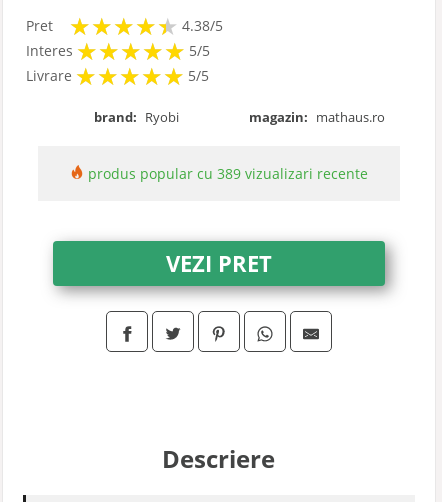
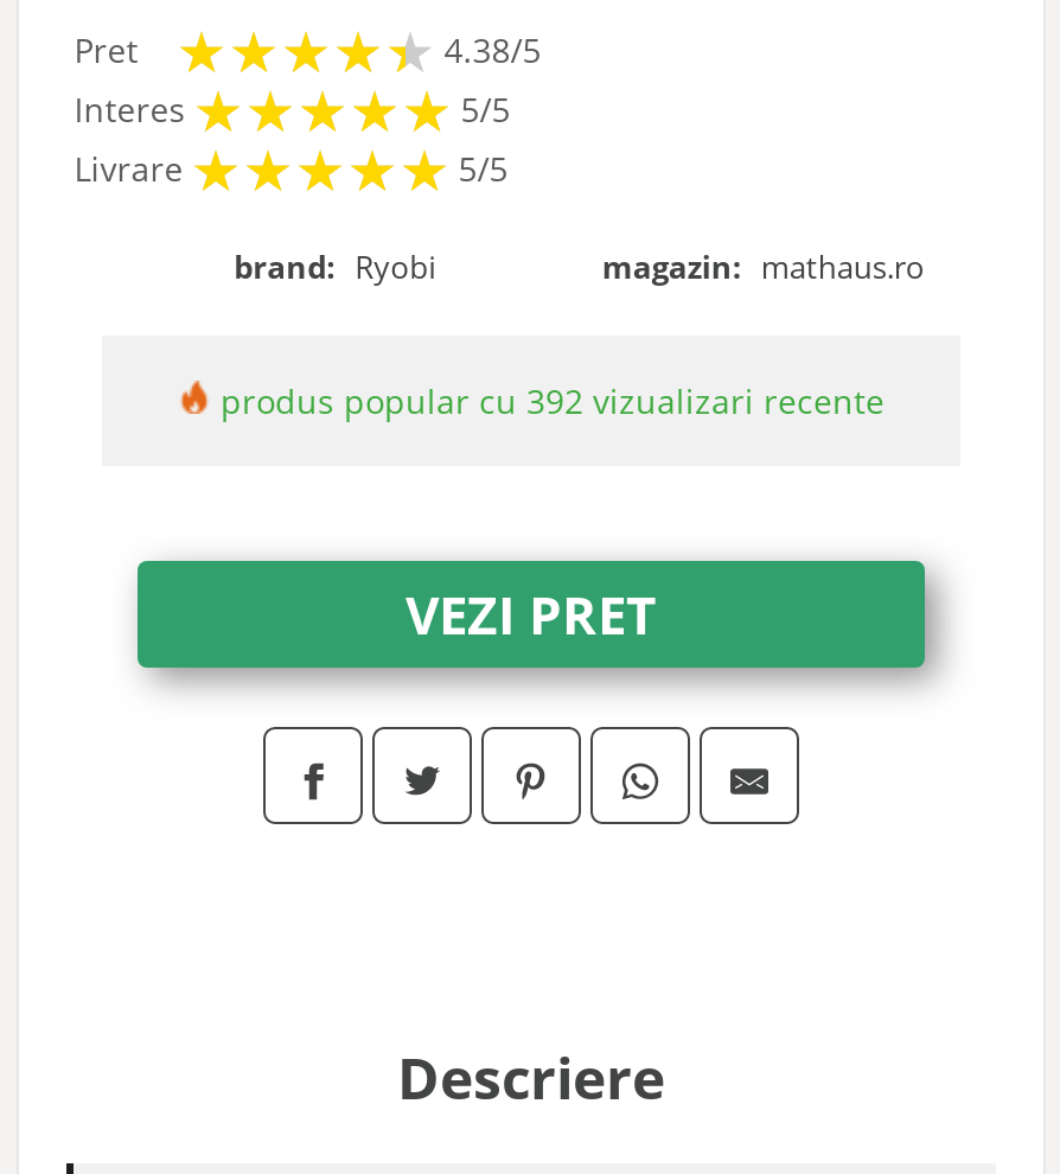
[84,164,368,183] produs popular cu 389 vizualizari recente -> [211,378,885,423] produs popular cu 392 vizualizari recente

